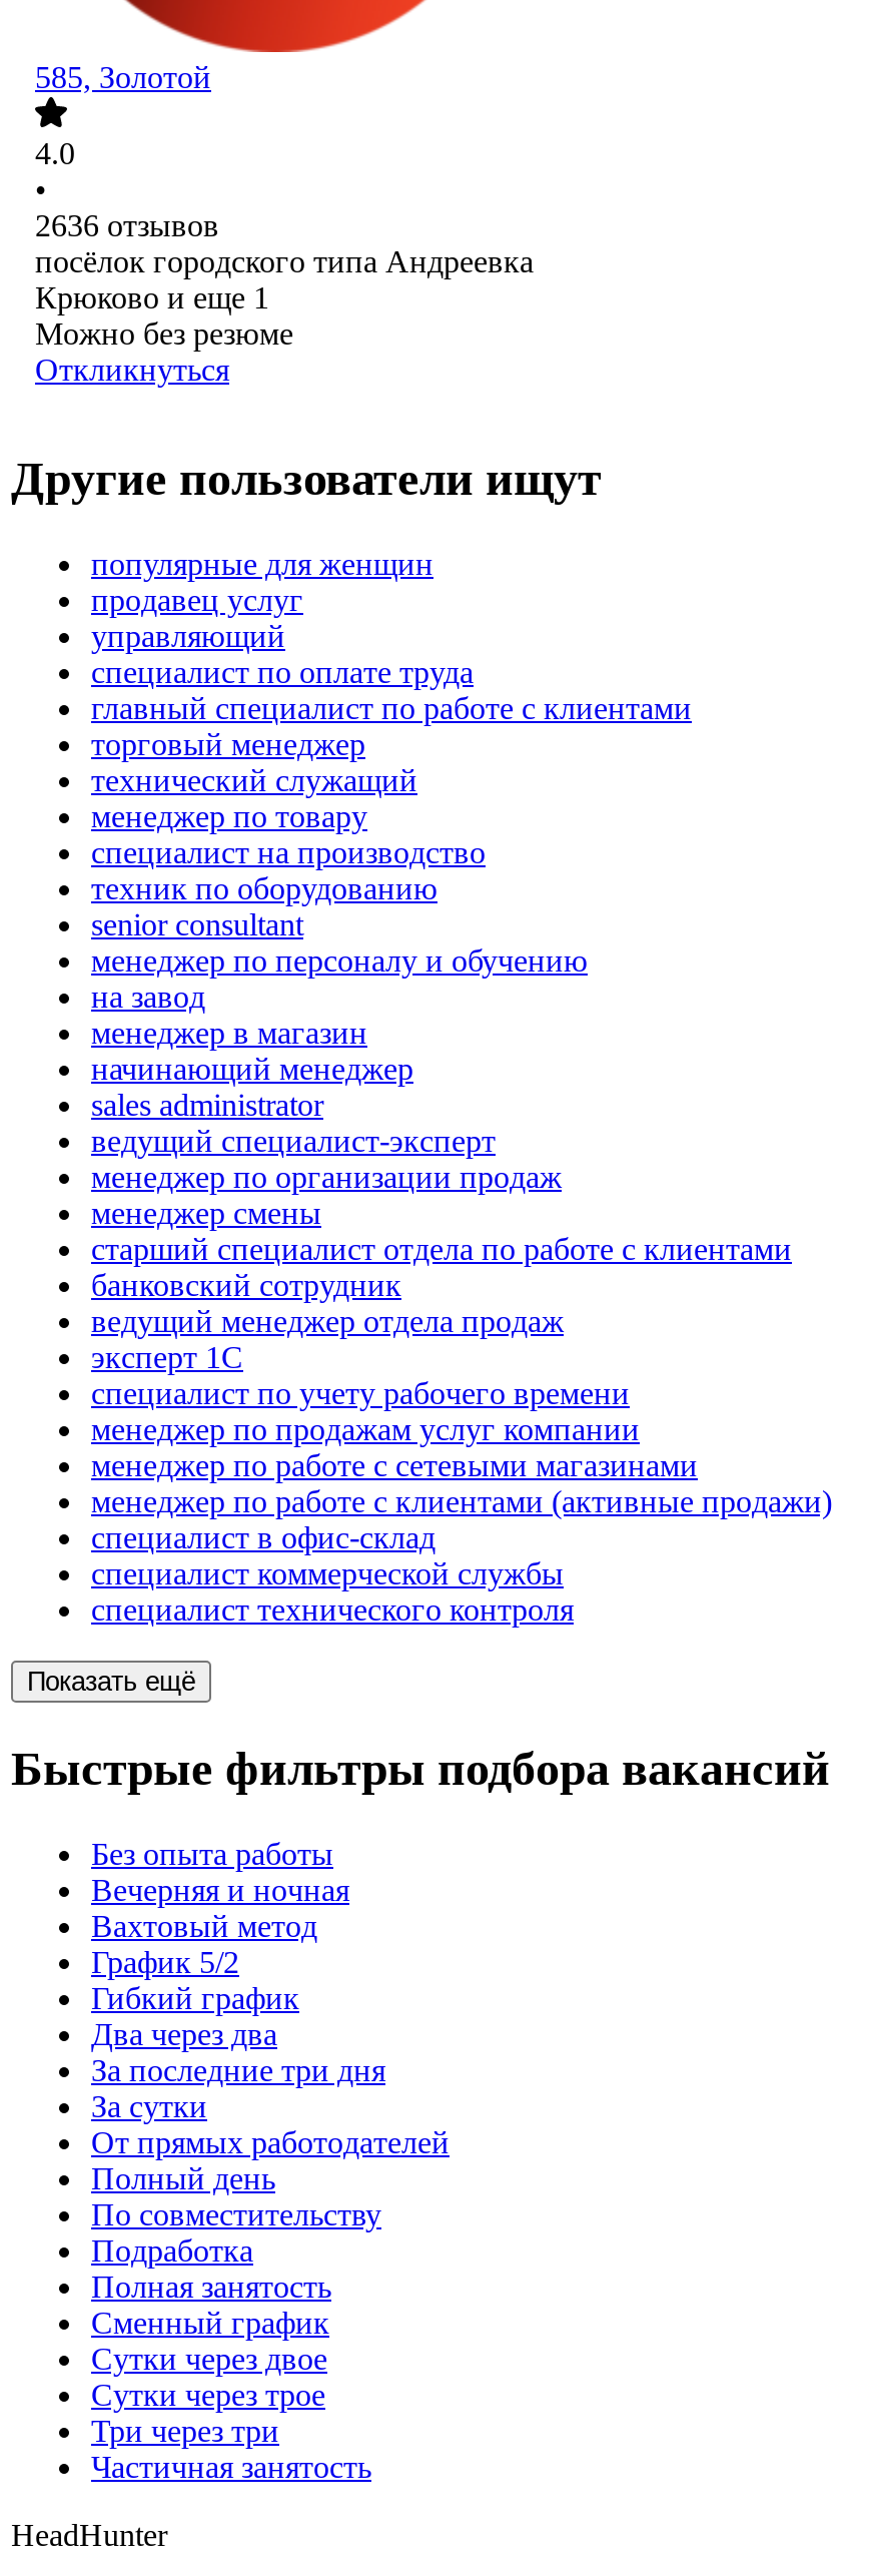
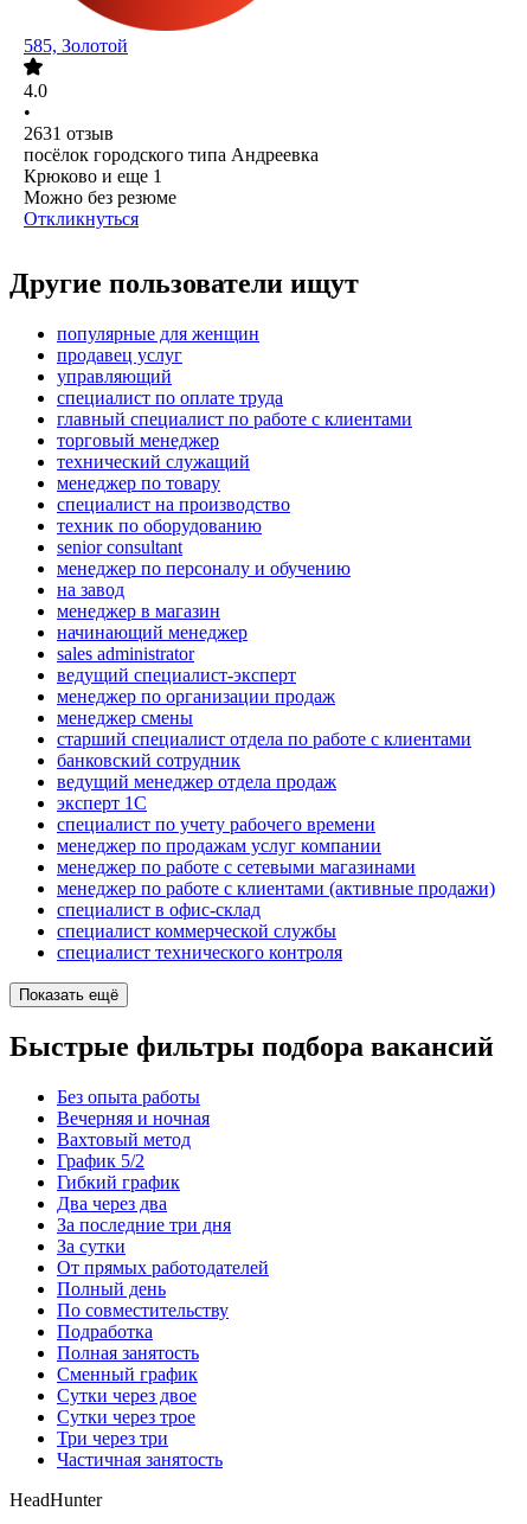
[35,209,219,243] 2636 отзывов -> [24,124,114,144] 2631 отзыв

